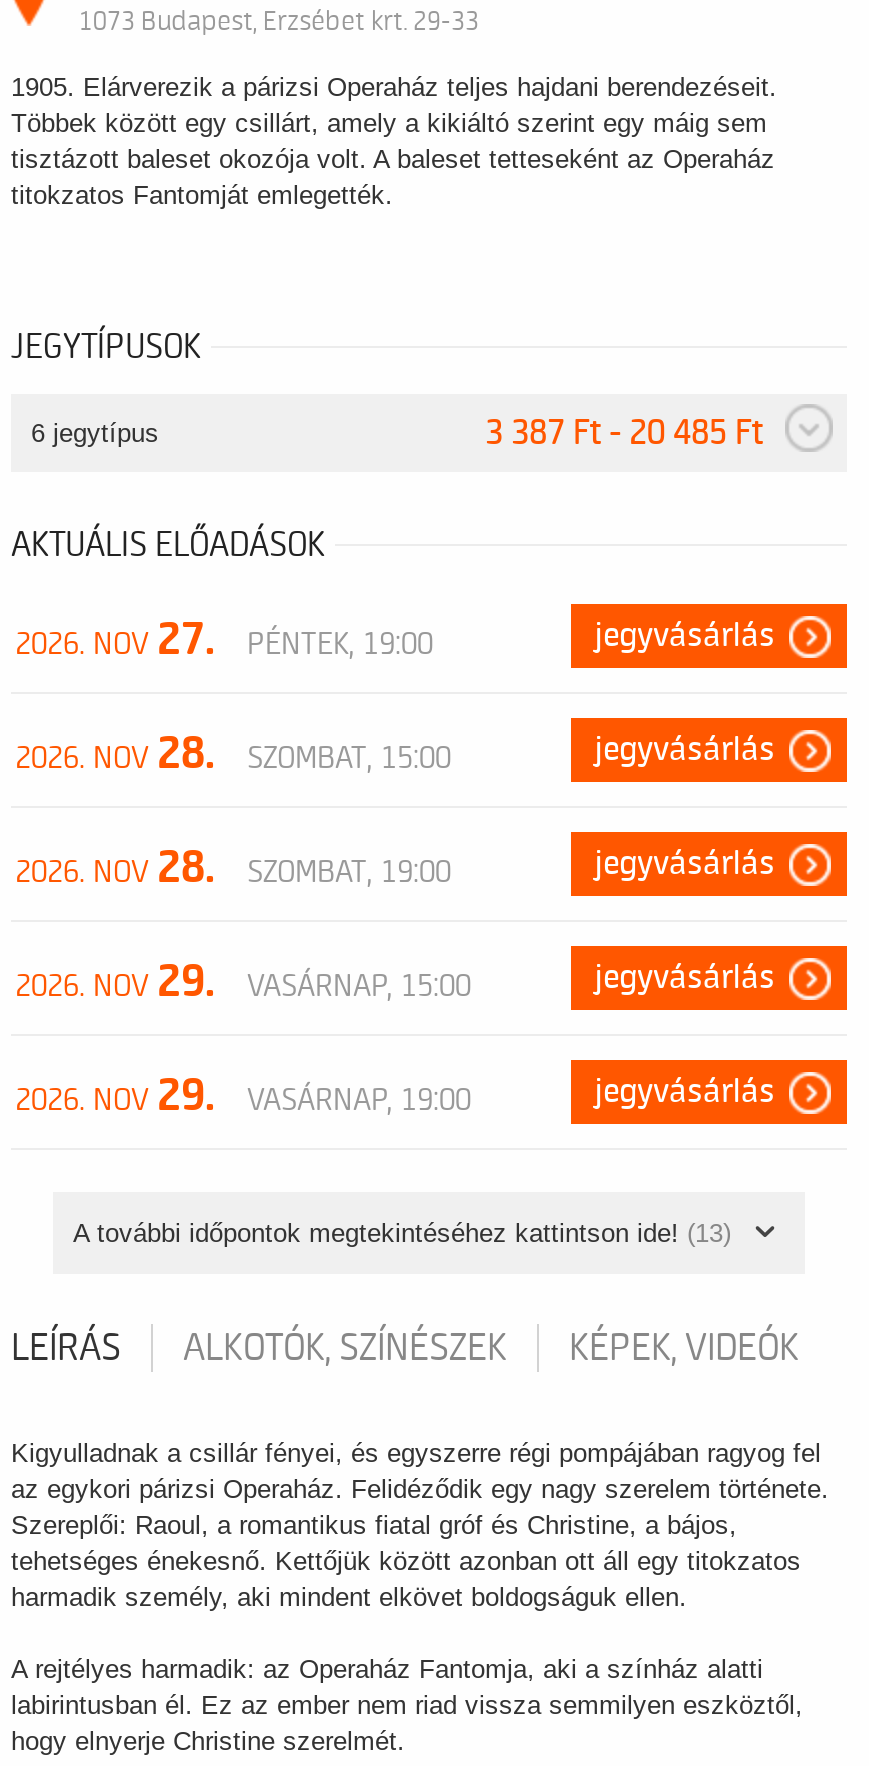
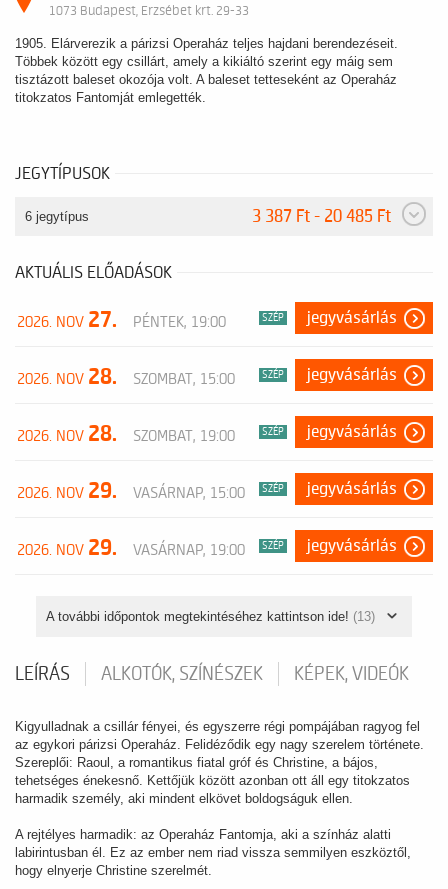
none -> [262,312,284,324] SZÉP
none -> [262,369,284,381] SZÉP
none -> [262,426,284,438] SZÉP
none -> [262,483,284,495] SZÉP
none -> [262,540,284,552] SZÉP

